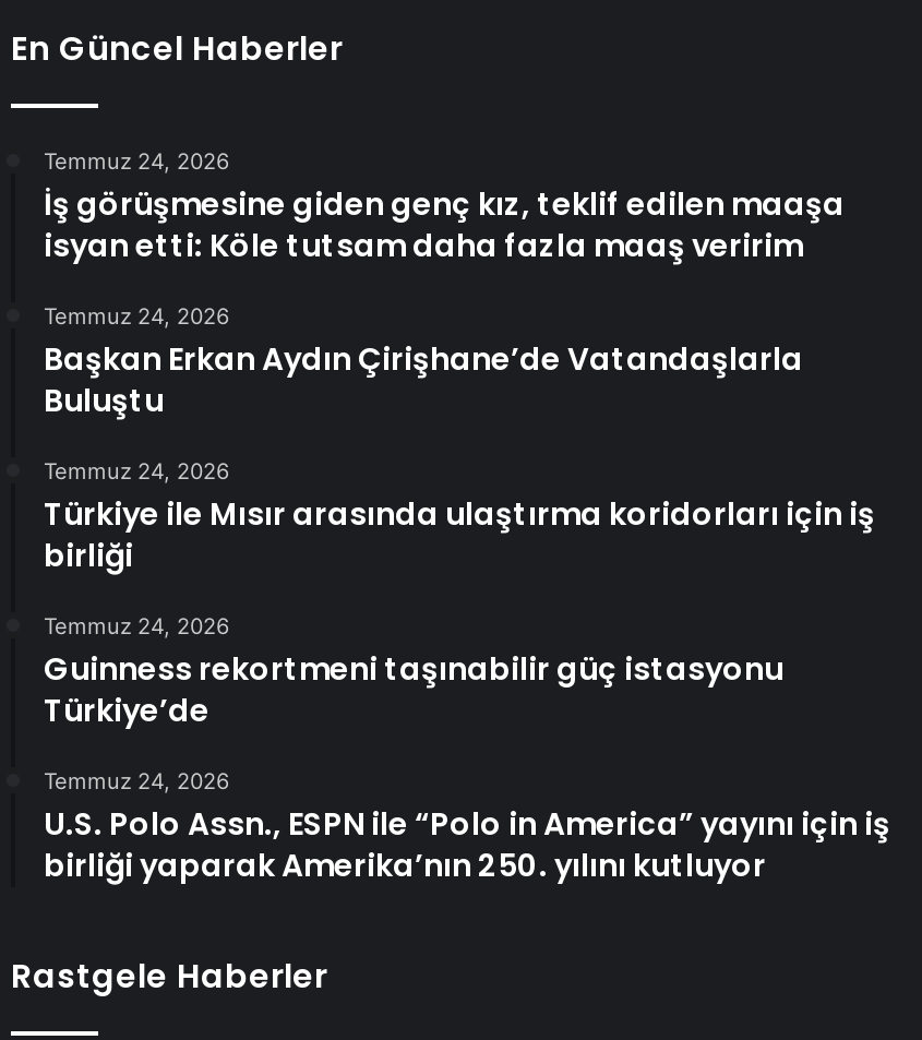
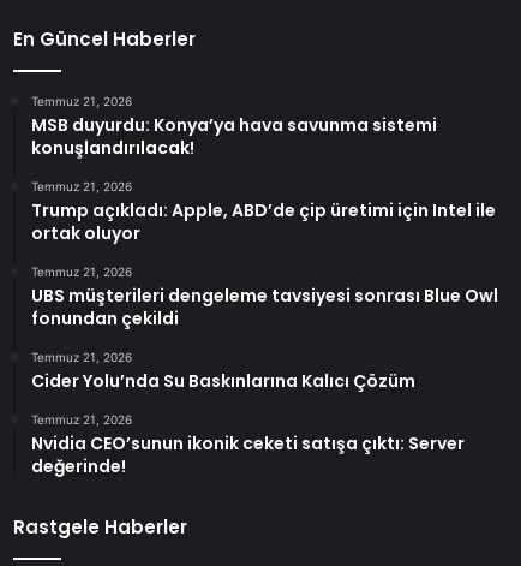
[44,148,845,268] Temmuz 24, 2026 | İş görüşmesine giden genç kız, teklif edilen maaşa | isyan etti: Köle tutsam daha fazla maaş veririm -> [31,94,437,160] Temmuz 21, 2026 | MSB duyurdu: Konya’ya hava savunma sistemi | konuşlandırılacak!
[44,303,803,423] Temmuz 24, 2026 | Başkan Erkan Aydın Çirişhane’de Vatandaşlarla | Buluştu -> [31,179,496,245] Temmuz 21, 2026 | Trump açıkladı: Apple, ABD’de çip üretimi için Intel ile | ortak oluyor
[44,457,875,578] Temmuz 24, 2026 | Türkiye ile Mısır arasında ulaştırma koridorları için iş | birliği -> [31,264,498,331] Temmuz 21, 2026 | UBS müşterileri dengeleme tavsiyesi sonrası Blue Owl | fonundan çekildi
[44,612,783,732] Temmuz 24, 2026 | Guinness rekortmeni taşınabilir güç istasyonu | Türkiye’de -> [31,350,415,393] Temmuz 21, 2026 | Cider Yolu’nda Su Baskınlarına Kalıcı Çözüm
[44,767,890,887] Temmuz 24, 2026 | U.S. Polo Assn., ESPN ile “Polo in America” yayını için iş | birliği yaparak Amerika’nın 250. yılını kutluyor -> [31,412,465,478] Temmuz 21, 2026 | Nvidia CEO’sunun ikonik ceketi satışa çıktı: Server | değerinde!

